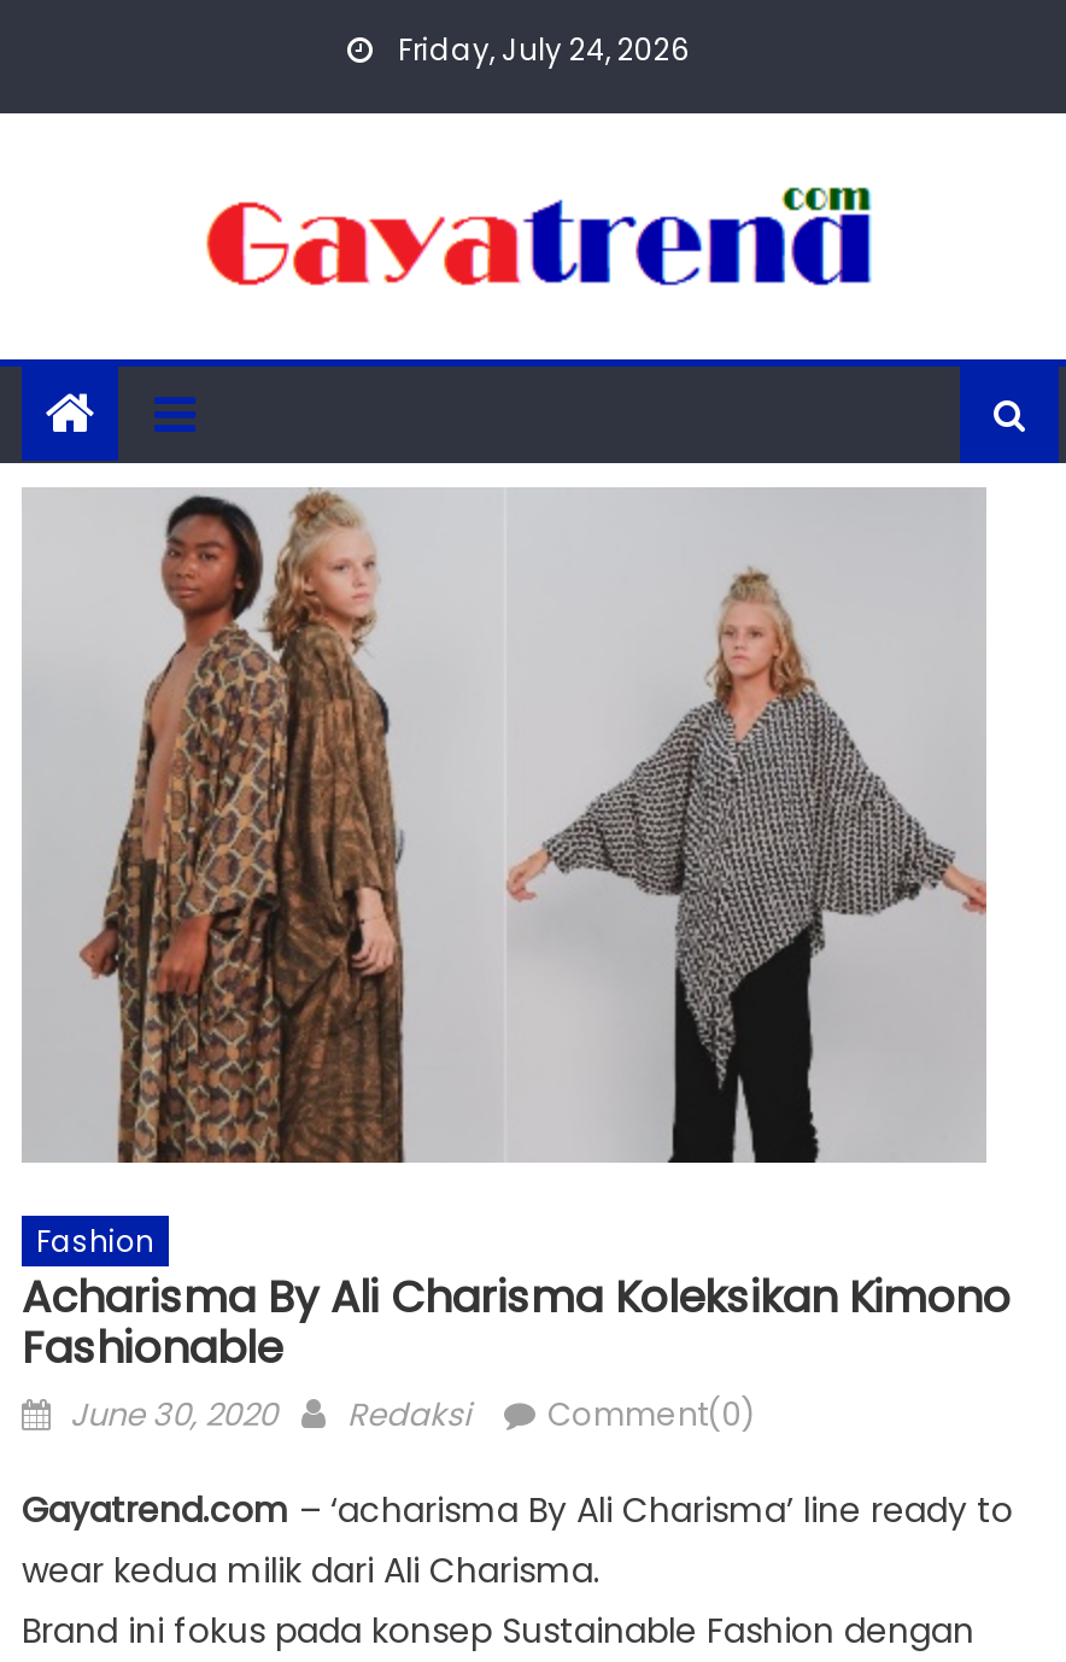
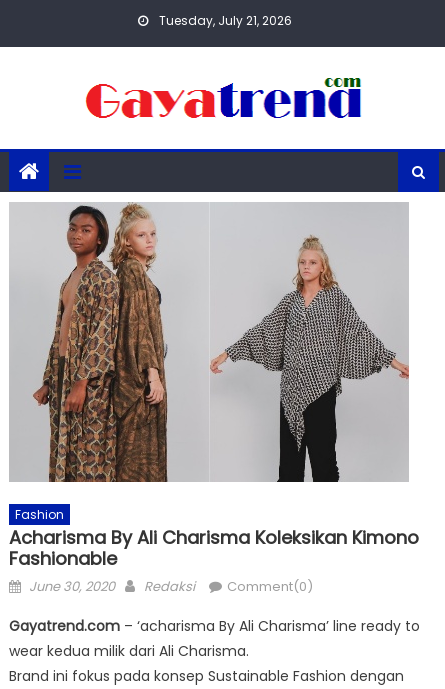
[391,29,690,70] Friday, July 24, 2026 -> [156,12,292,29] Tuesday, July 21, 2026

